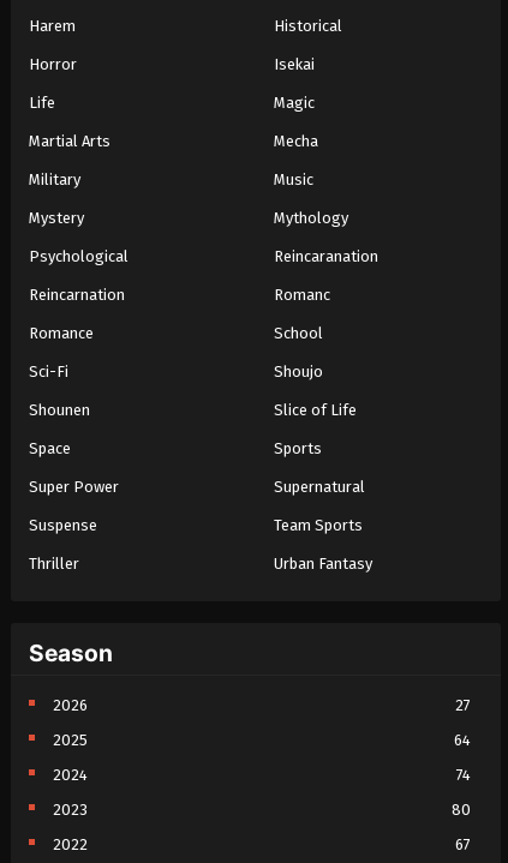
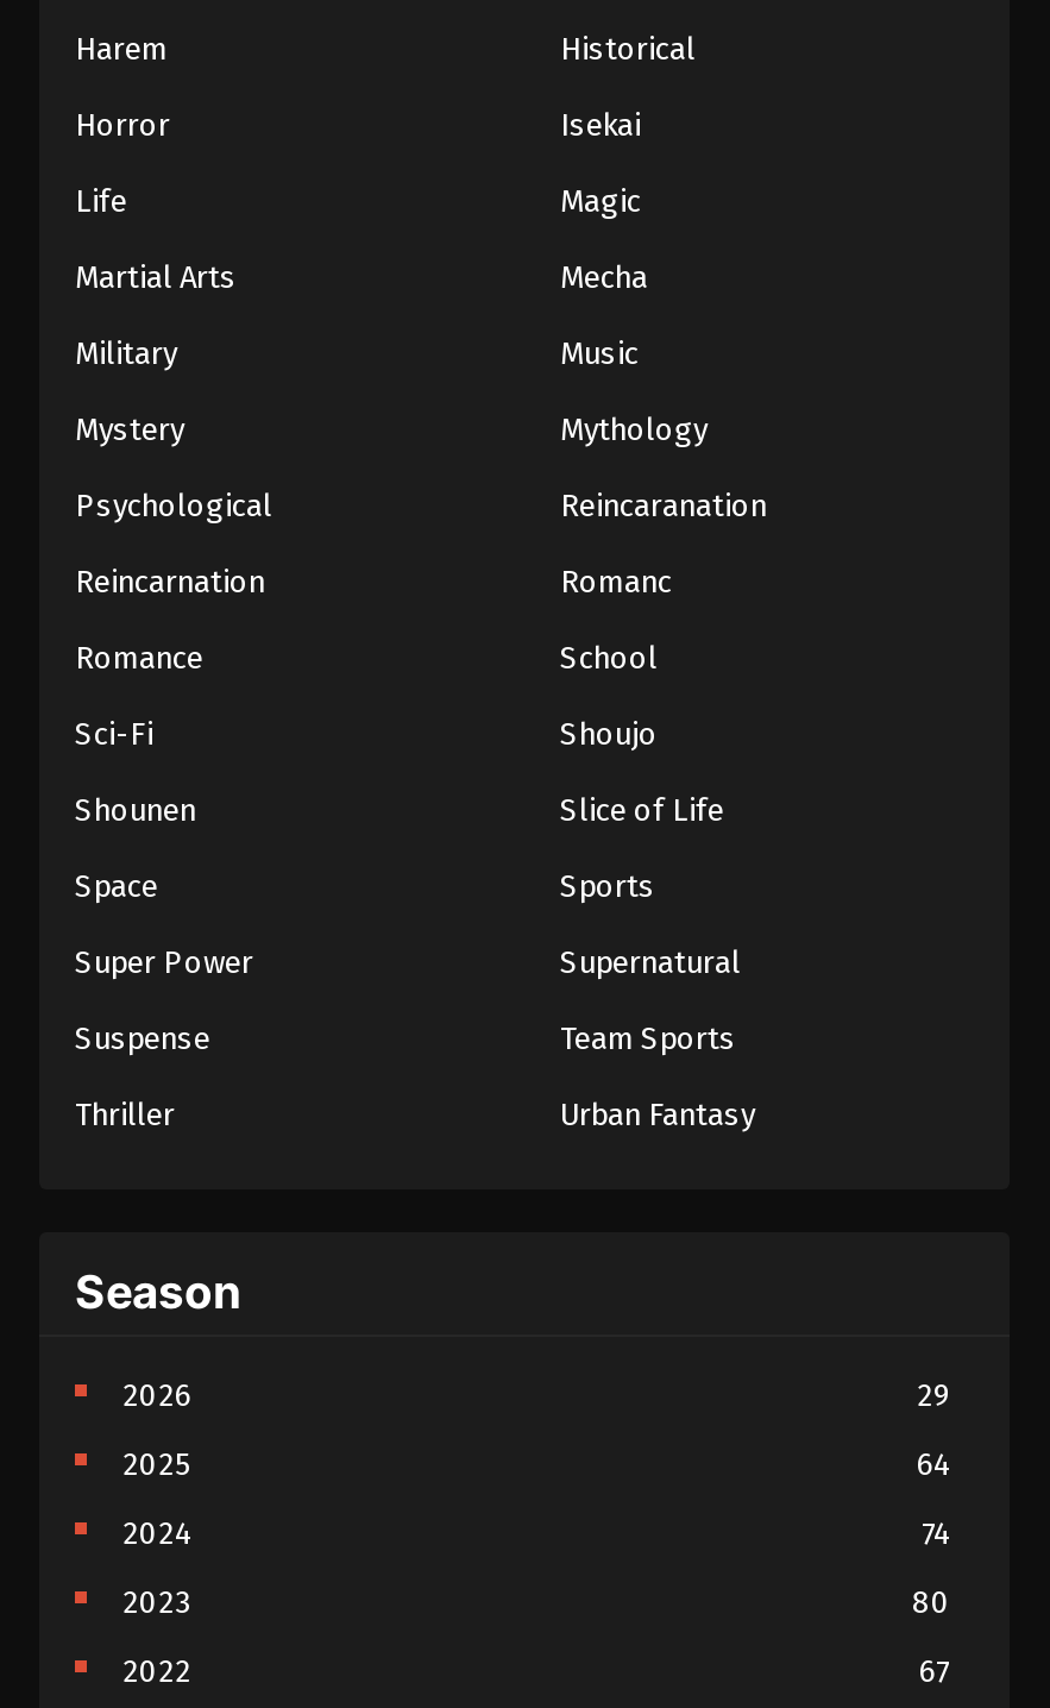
[455,697,471,715] 27 -> [917,1378,950,1414] 29

